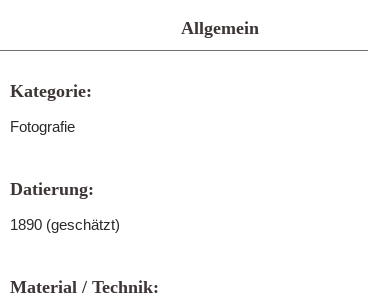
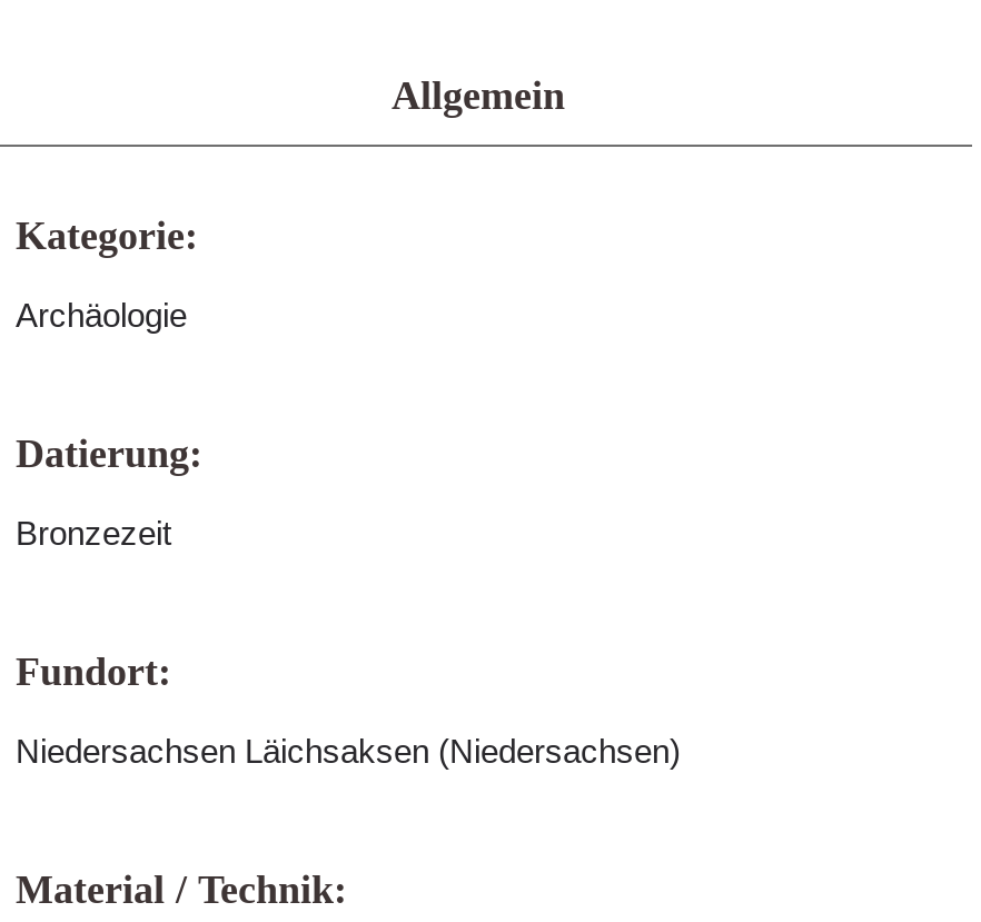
[10,118,75,135] Fotografie -> [16,296,187,334] Archäologie
[10,216,120,233] 1890 (geschätzt) -> [16,514,681,770] Bronzezeit | Fundort: | Niedersachsen Läichsaksen (Niedersachsen)

